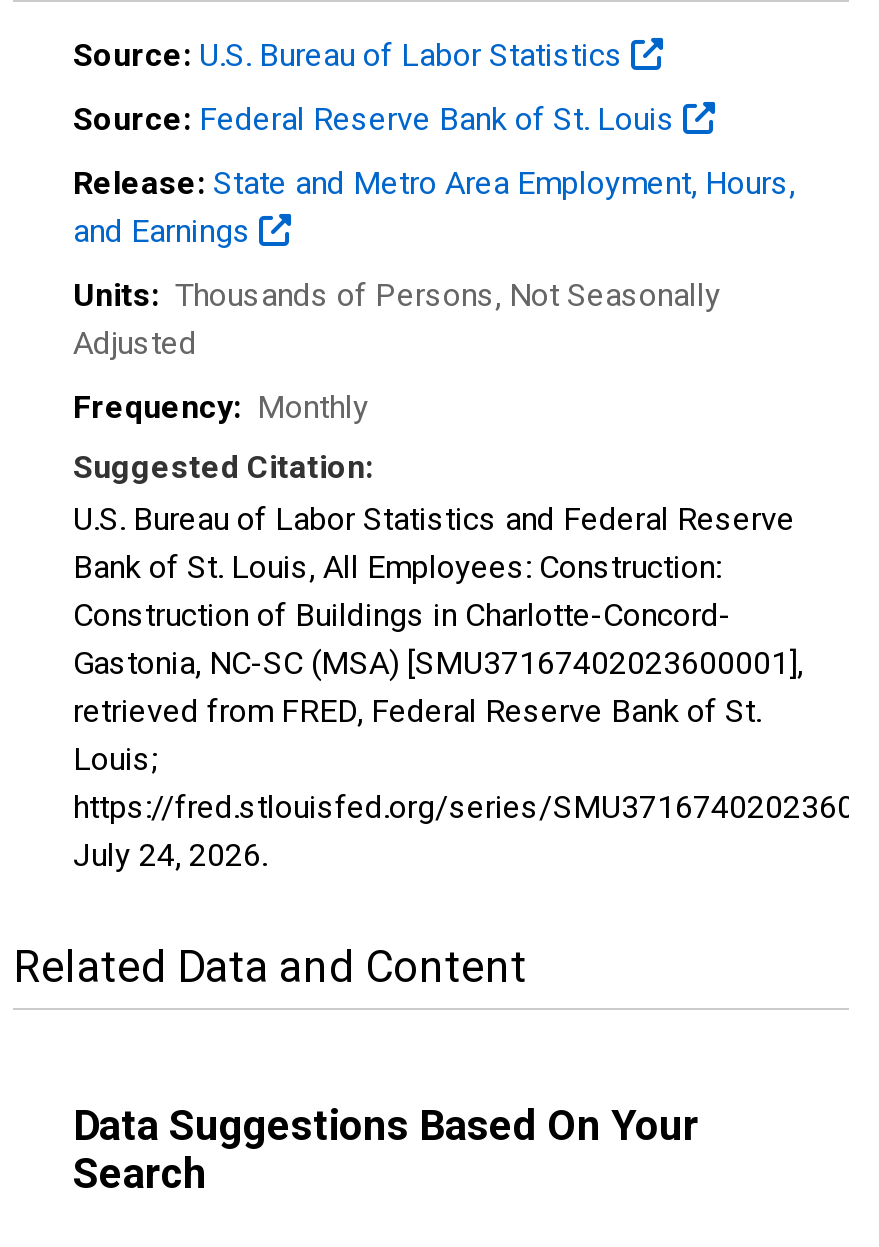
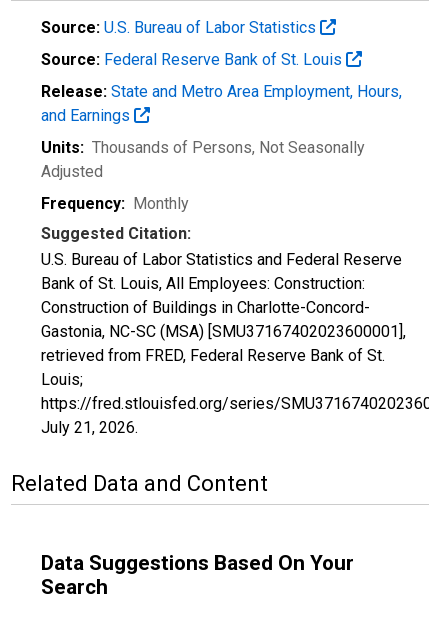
[73,836,267,874] July 24, 2026. -> [41,418,138,437] July 21, 2026.

